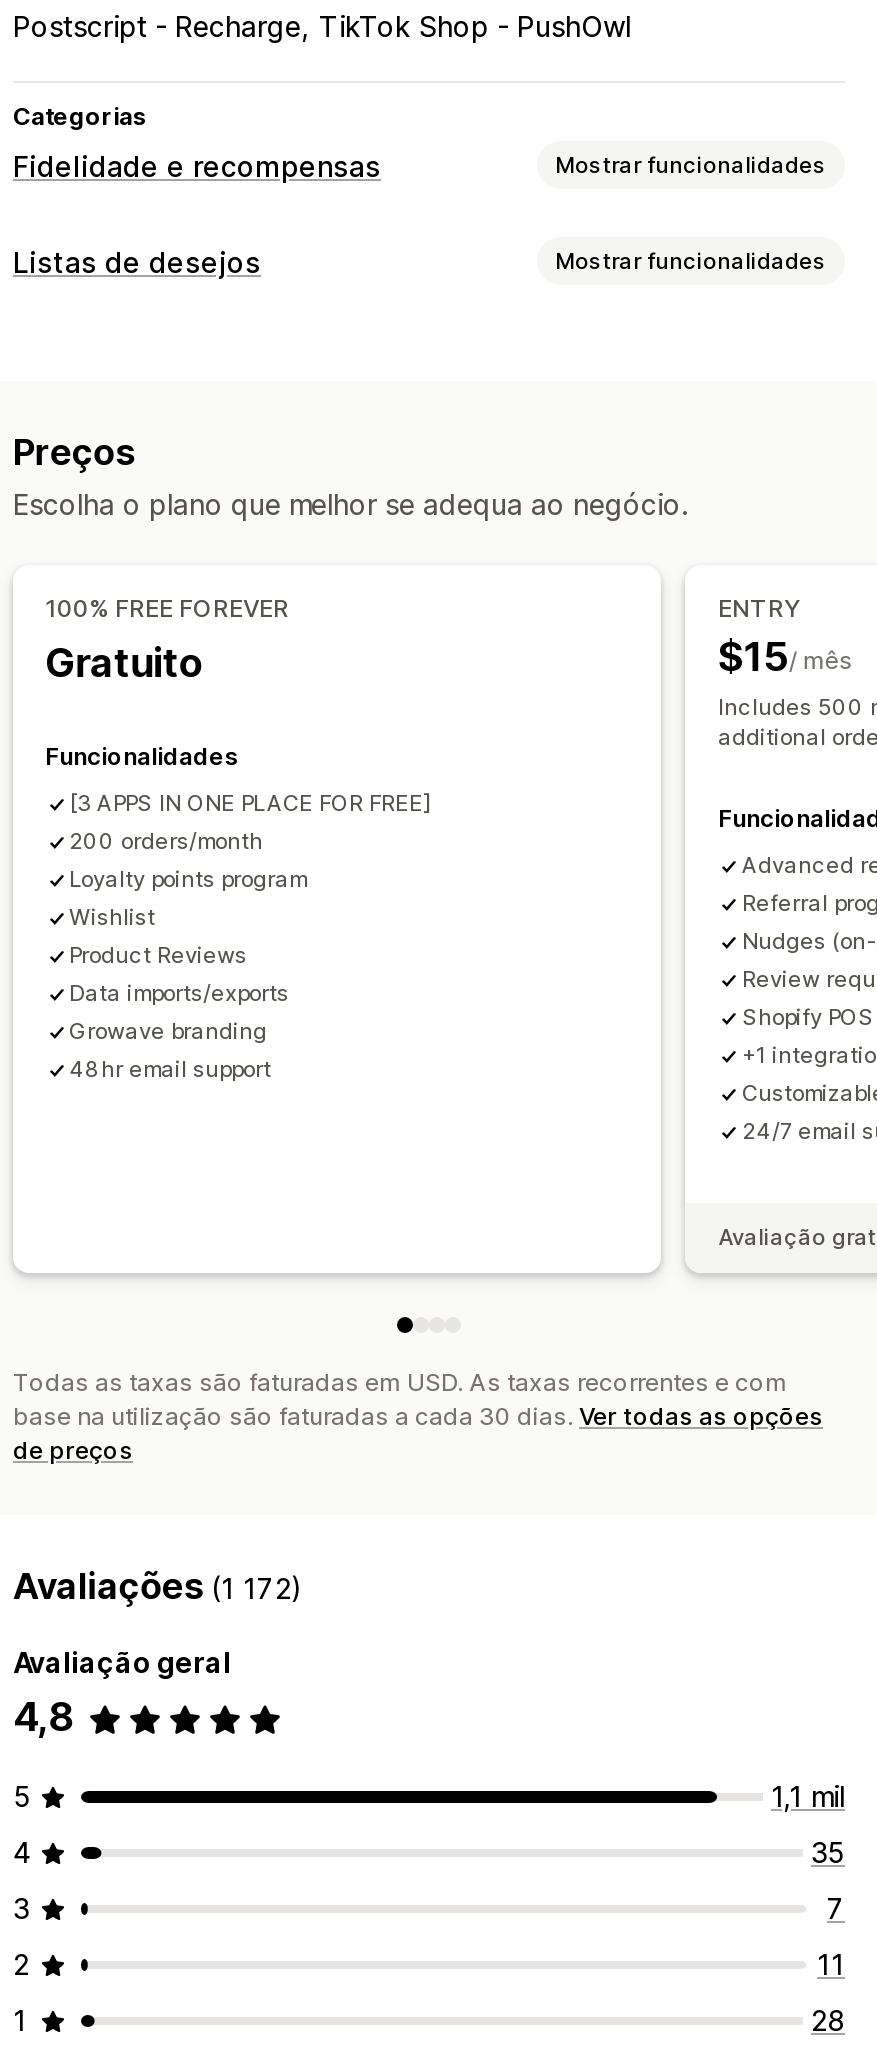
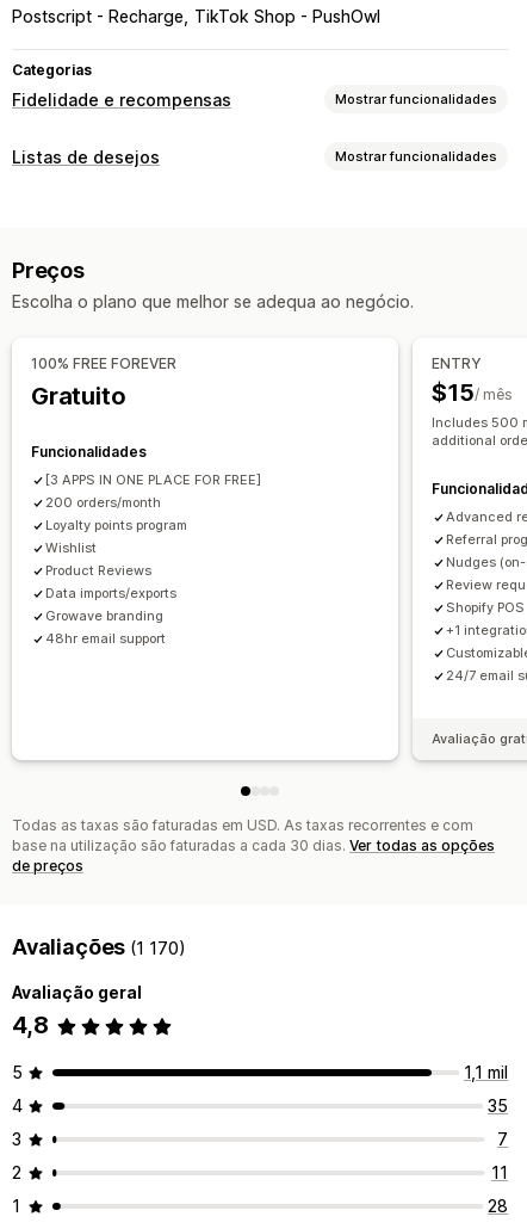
[13,1566,303,1608] Avaliações (1 172) -> [12,935,186,960] Avaliações (1 170)

